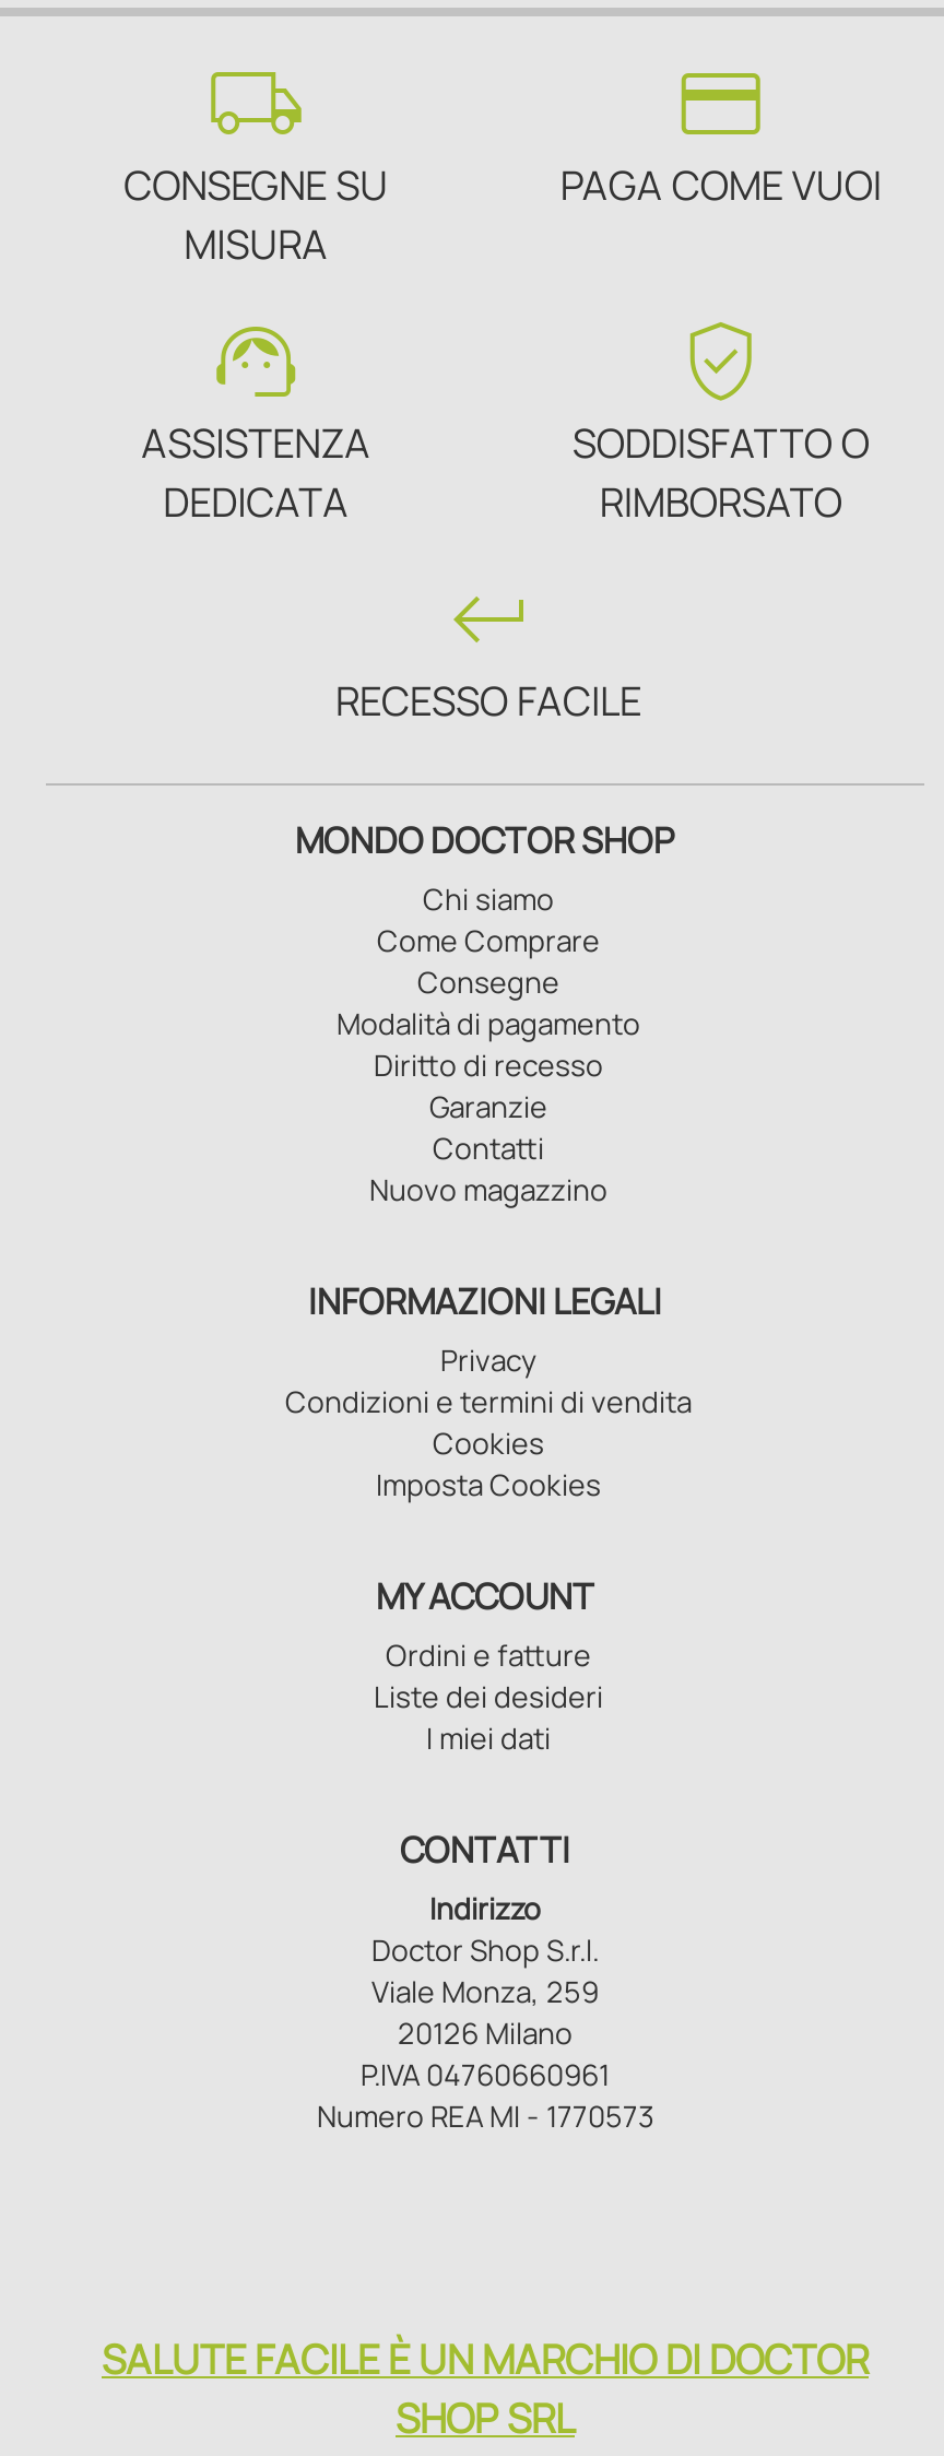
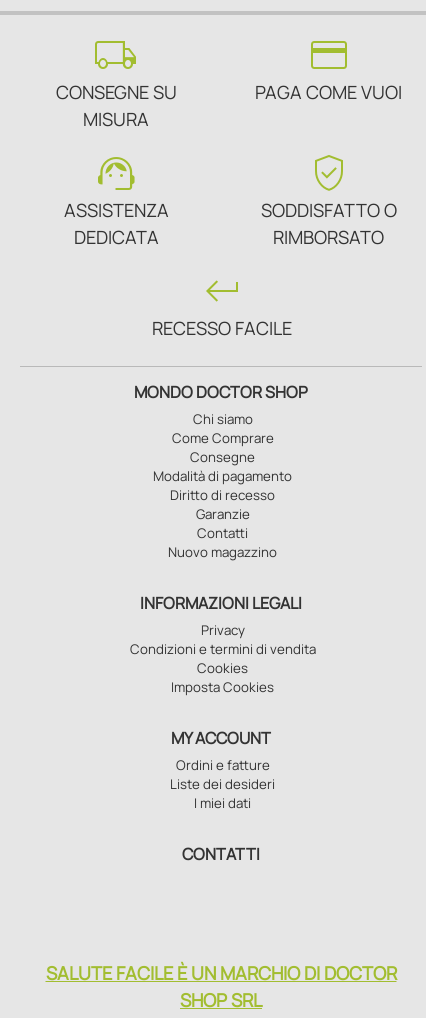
[317,1888,653,2135] Indirizzo | Doctor Shop S.r.l. | Viale Monza, 259 | 20126 Milano | P.IVA 04760660961 | Numero REA MI - 1770573 -> none

